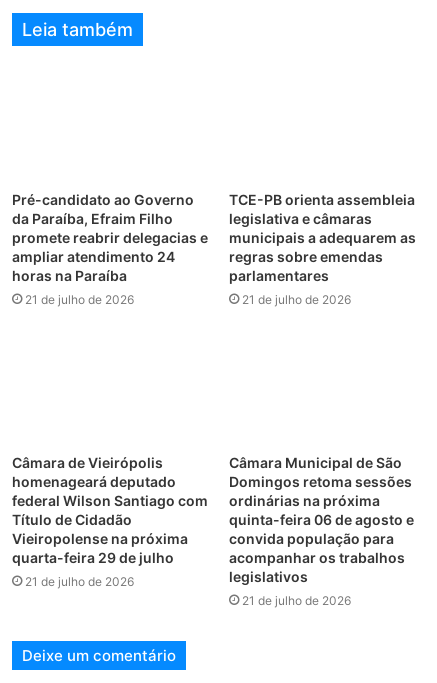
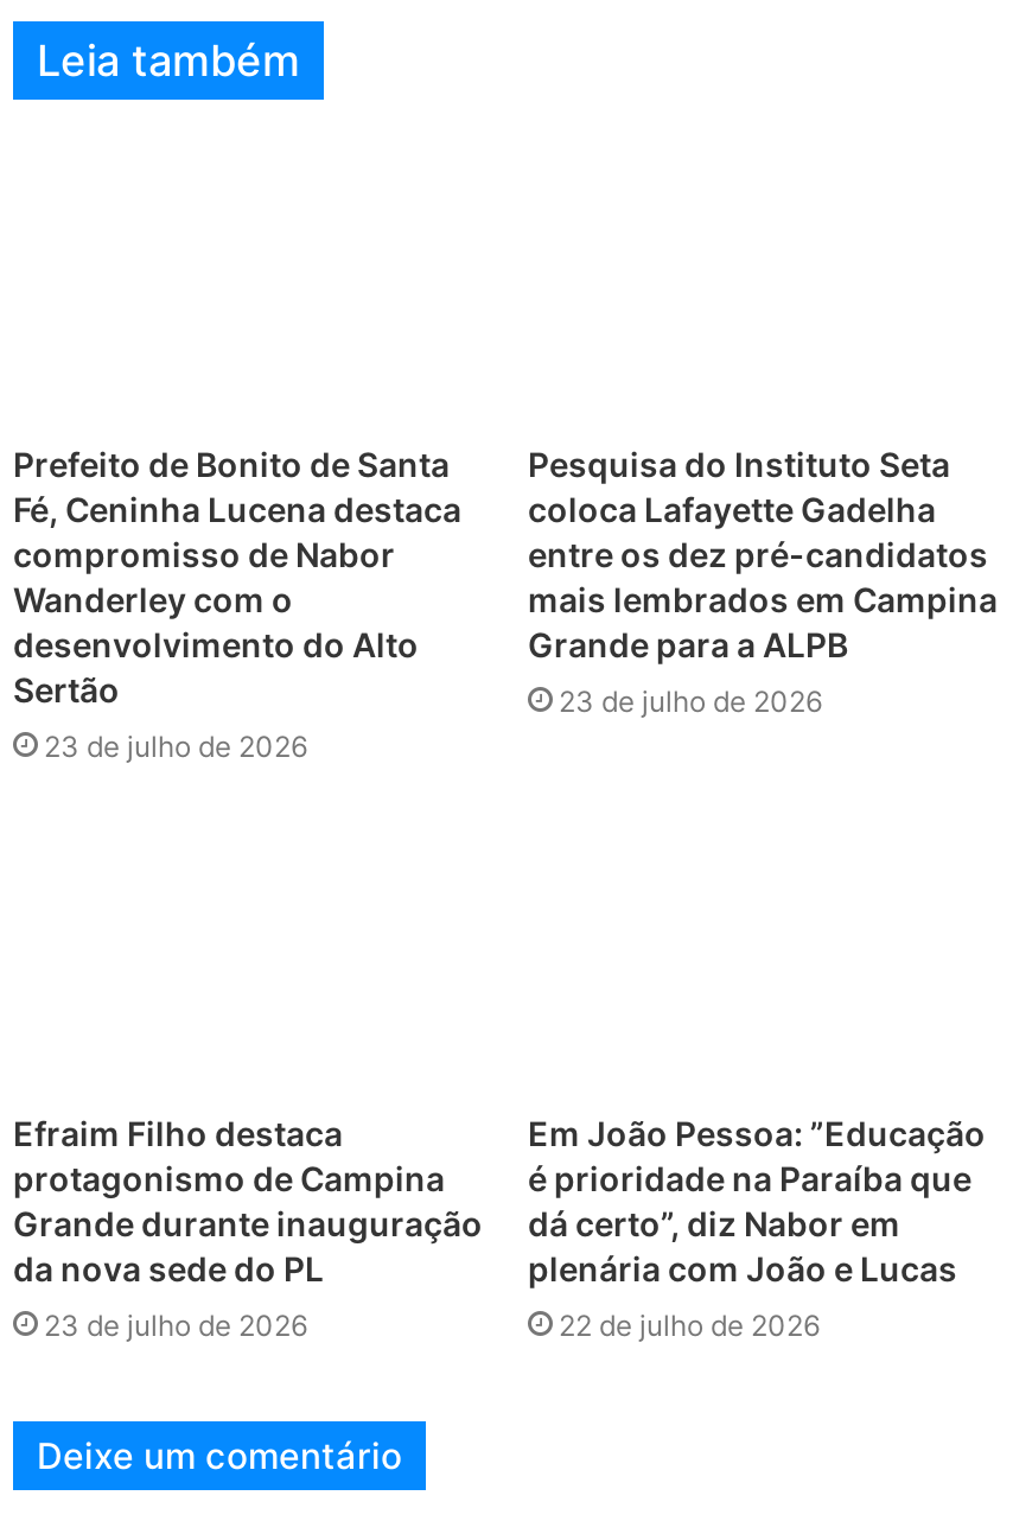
[12,191,208,284] Pré-candidato ao Governo | da Paraíba, Efraim Filho | promete reabrir delegacias e | ampliar atendimento 24 | horas na Paraíba -> [13,443,461,709] Prefeito de Bonito de Santa | Fé, Ceninha Lucena destaca | compromisso de Nabor | Wanderley com o | desenvolvimento do Alto | Sertão
[229,191,416,284] TCE-PB orienta assembleia | legislativa e câmaras | municipais a adequarem as | regras sobre emendas | parlamentares -> [528,443,998,664] Pesquisa do Instituto Seta | coloca Lafayette Gadelha | entre os dez pré-candidatos | mais lembrados em Campina | Grande para a ALPB
[25,292,134,307] 21 de julho de 2026 -> [44,728,307,764] 23 de julho de 2026
[242,292,351,307] 21 de julho de 2026 -> [559,683,822,719] 23 de julho de 2026
[12,454,208,566] Câmara de Vieirópolis | homenageará deputado | federal Wilson Santiago com | Título de Cidadão | Vieiropolense na próxima | quarta-feira 29 de julho -> [13,1113,483,1289] Efraim Filho destaca | protagonismo de Campina | Grande durante inauguração | da nova sede do PL
[229,454,414,585] Câmara Municipal de São | Domingos retoma sessões | ordinárias na próxima | quinta-feira 06 de agosto e | convida população para | acompanhar os trabalhos | legislativos -> [528,1113,986,1289] Em João Pessoa: ”Educação | é prioridade na Paraíba que | dá certo”, diz Nabor em | plenária com João e Lucas
[25,574,134,589] 21 de julho de 2026 -> [44,1308,307,1343] 23 de julho de 2026
[242,593,351,608] 21 de julho de 2026 -> [559,1308,820,1343] 22 de julho de 2026

